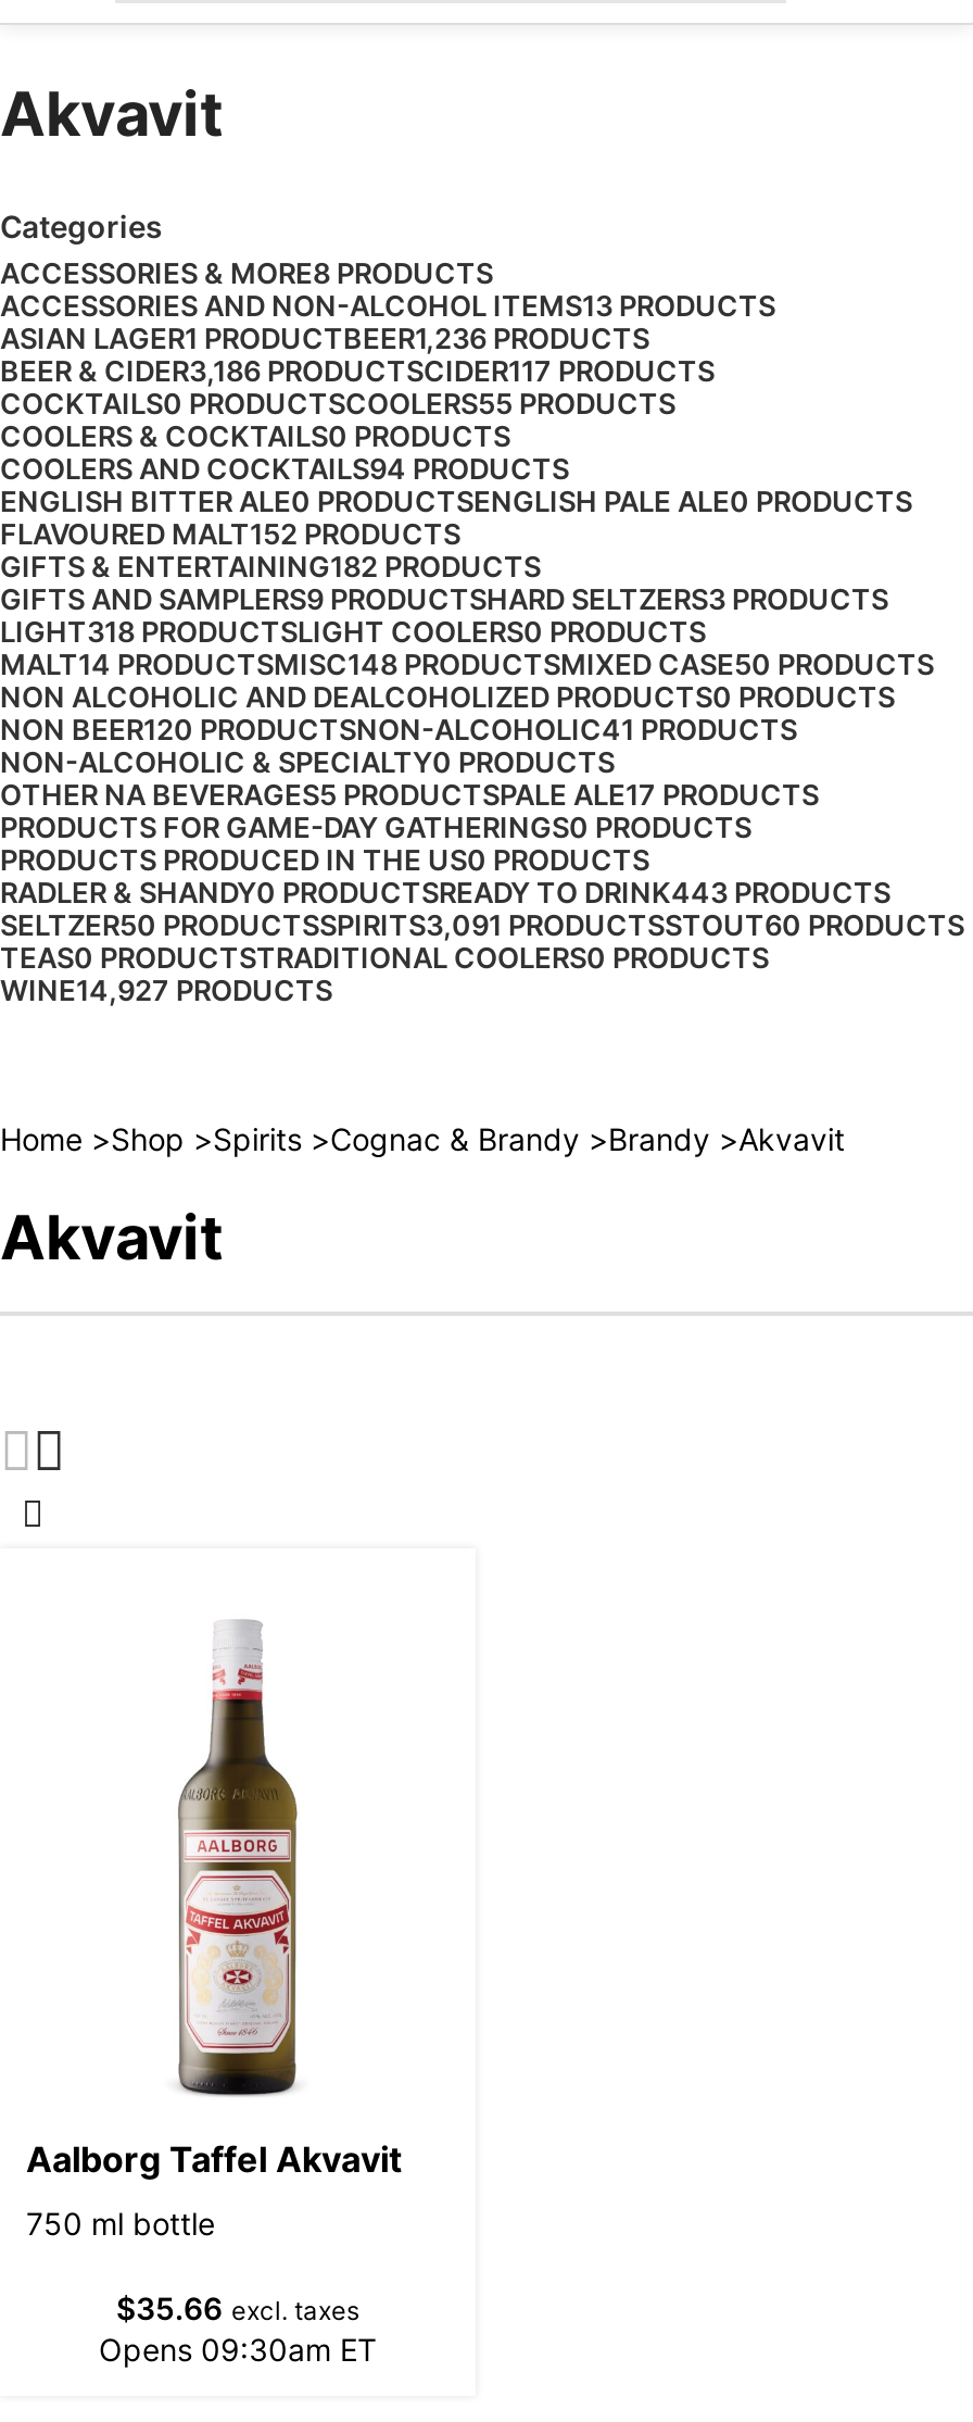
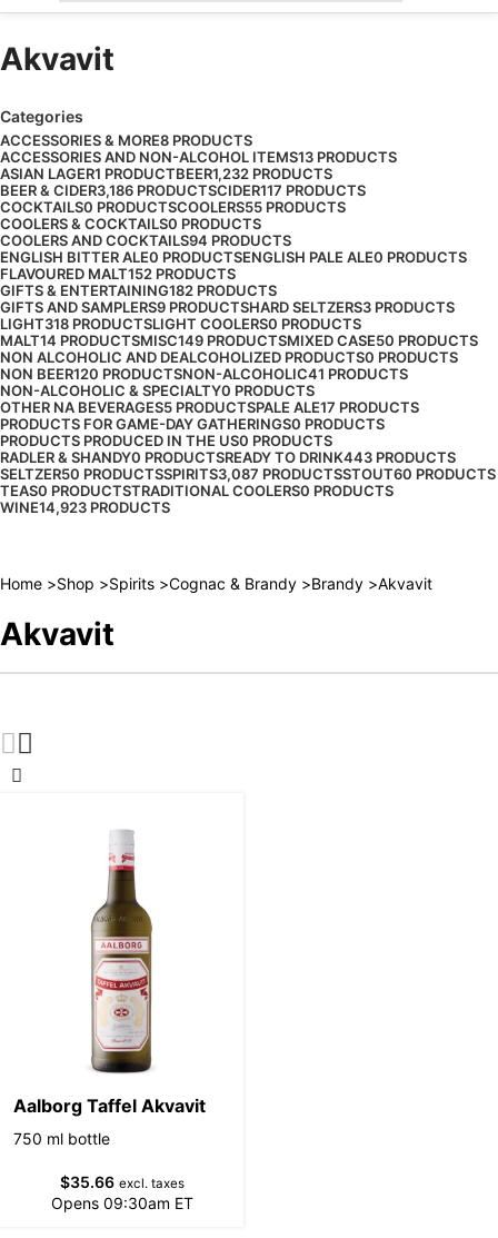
[0,321,649,355] ASIAN LAGER1 PRODUCTBEER1,236 PRODUCTS -> [0,165,332,182] ASIAN LAGER1 PRODUCTBEER1,232 PRODUCTS
[0,647,934,681] MALT14 PRODUCTSMISC148 PRODUCTSMIXED CASE50 PRODUCTS -> [0,331,478,349] MALT14 PRODUCTSMISC149 PRODUCTSMIXED CASE50 PRODUCTS
[0,907,964,942] SELTZER50 PRODUCTSSPIRITS3,091 PRODUCTSSTOUT60 PRODUCTS -> [0,465,496,483] SELTZER50 PRODUCTSSPIRITS3,087 PRODUCTSSTOUT60 PRODUCTS
[0,972,332,1007] WINE14,927 PRODUCTS -> [0,498,170,516] WINE14,923 PRODUCTS

